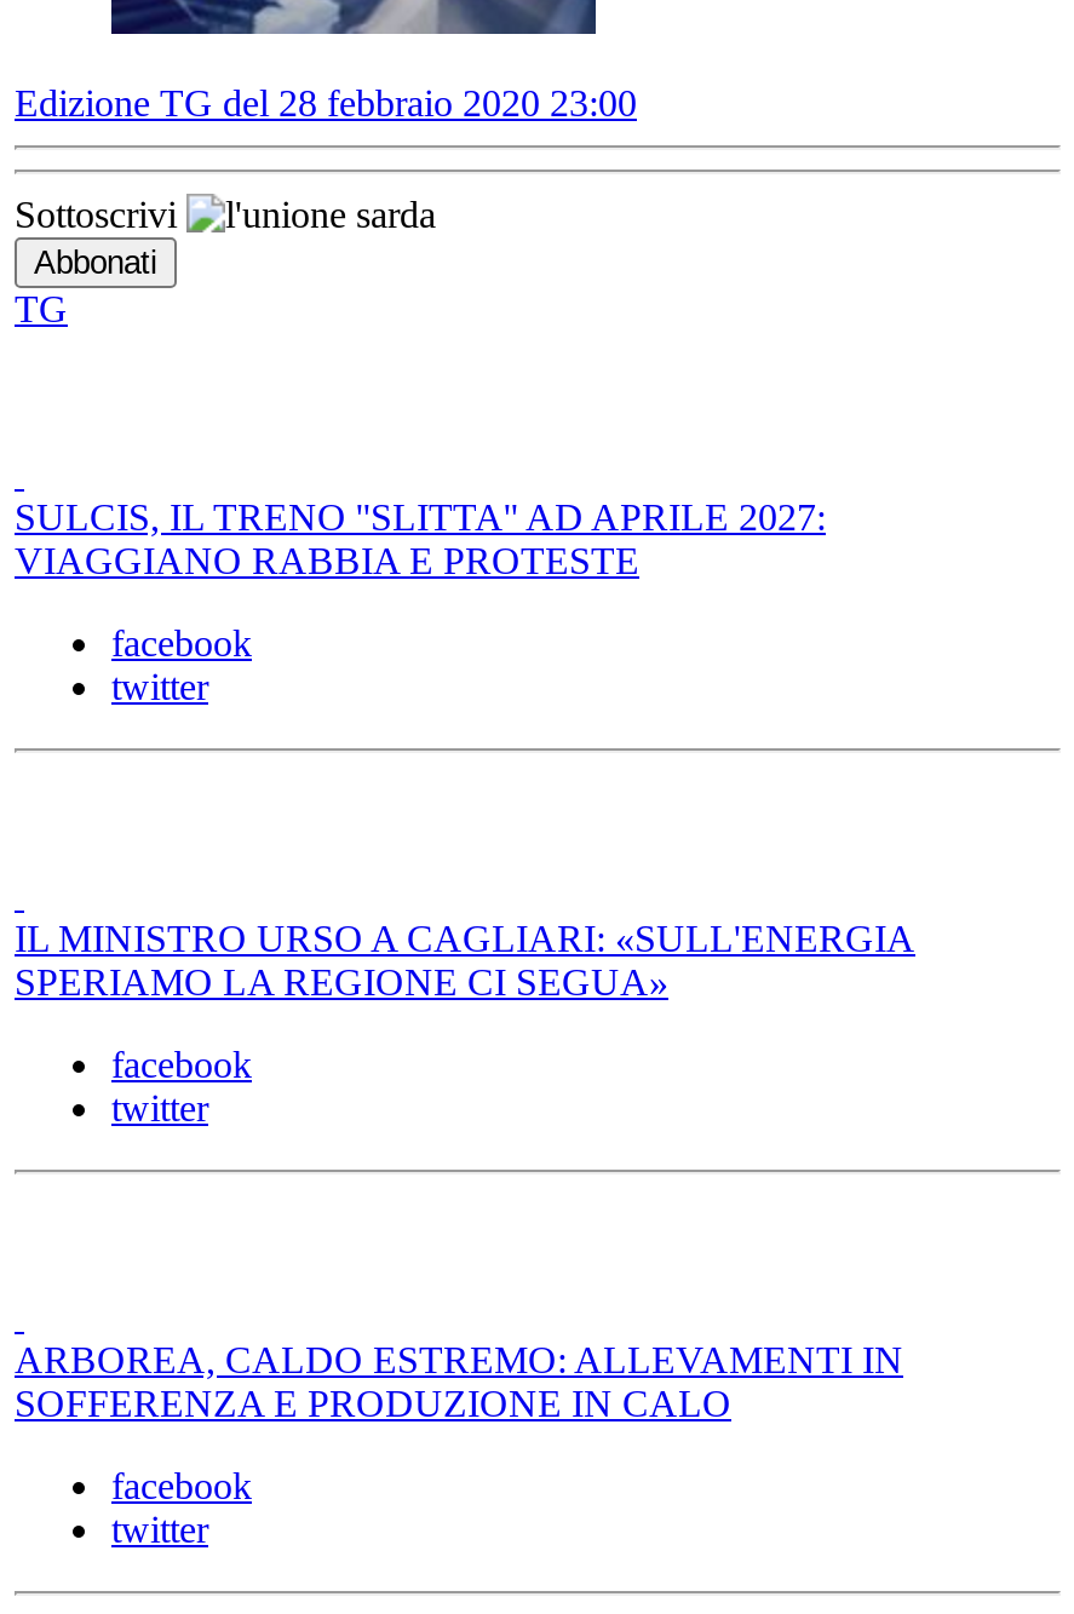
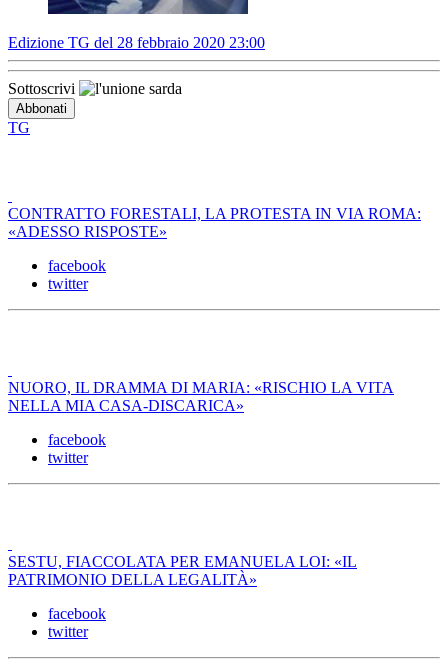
[15,497,826,582] SULCIS, IL TRENO ''SLITTA'' AD APRILE 2027: | VIAGGIANO RABBIA E PROTESTE -> [8,205,421,240] CONTRATTO FORESTALI, LA PROTESTA IN VIA ROMA: | «ADESSO RISPOSTE»
[15,919,915,1003] IL MINISTRO URSO A CAGLIARI: «SULL'ENERGIA | SPERIAMO LA REGIONE CI SEGUA» -> [8,379,394,414] NUORO, IL DRAMMA DI MARIA: «RISCHIO LA VITA | NELLA MIA CASA-DISCARICA»
[15,1340,903,1425] ARBOREA, CALDO ESTREMO: ALLEVAMENTI IN | SOFFERENZA E PRODUZIONE IN CALO -> [8,553,357,588] SESTU, FIACCOLATA PER EMANUELA LOI: «IL | PATRIMONIO DELLA LEGALITÀ»

